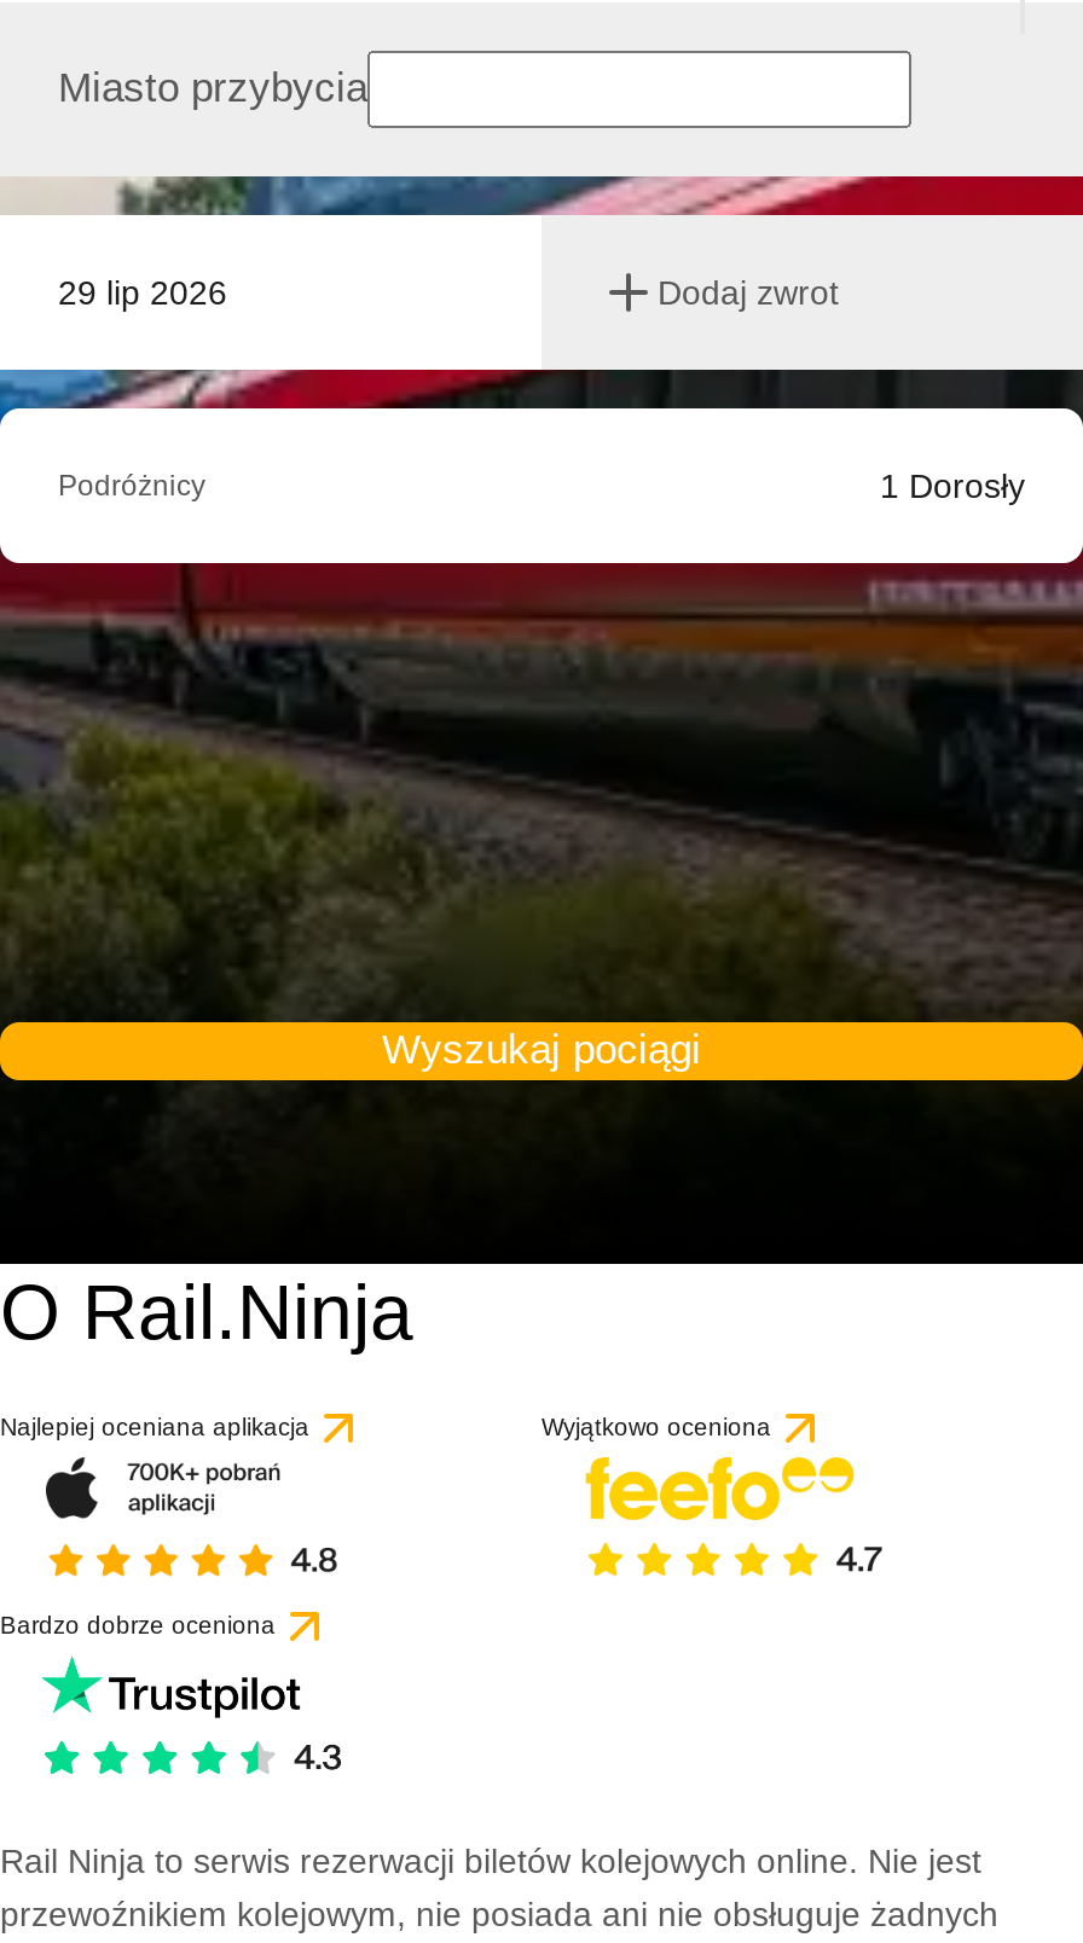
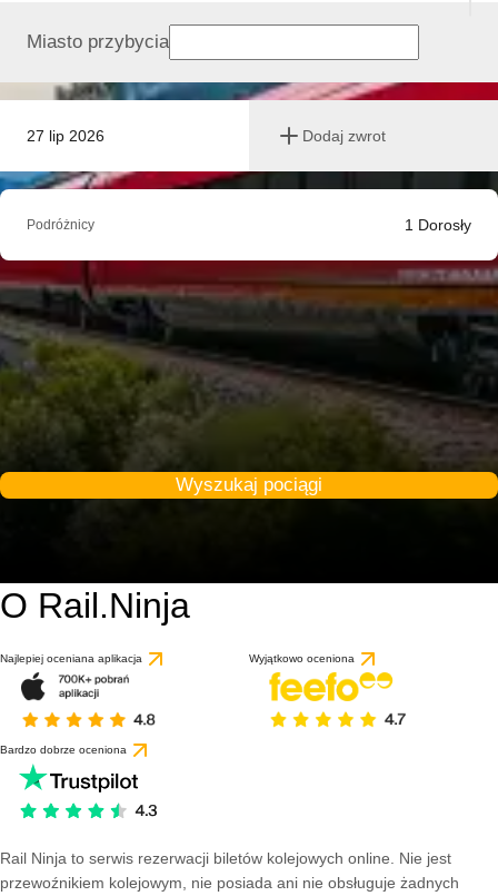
[58,273,227,312] 29 lip 2026 -> [27,127,104,145] 27 lip 2026

